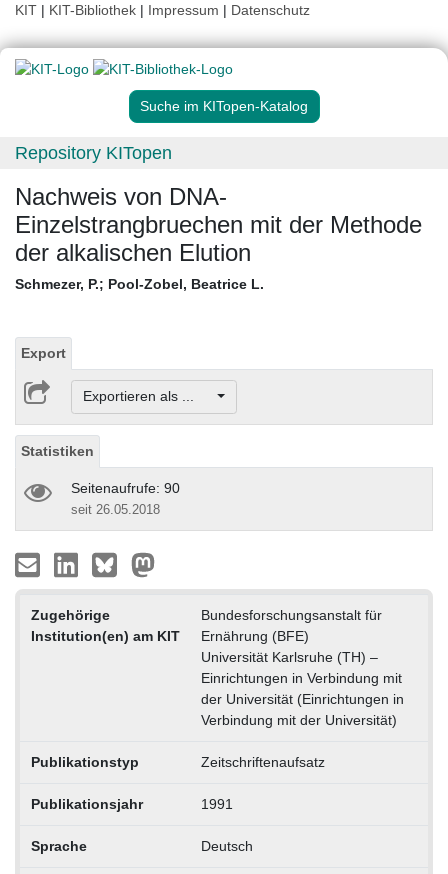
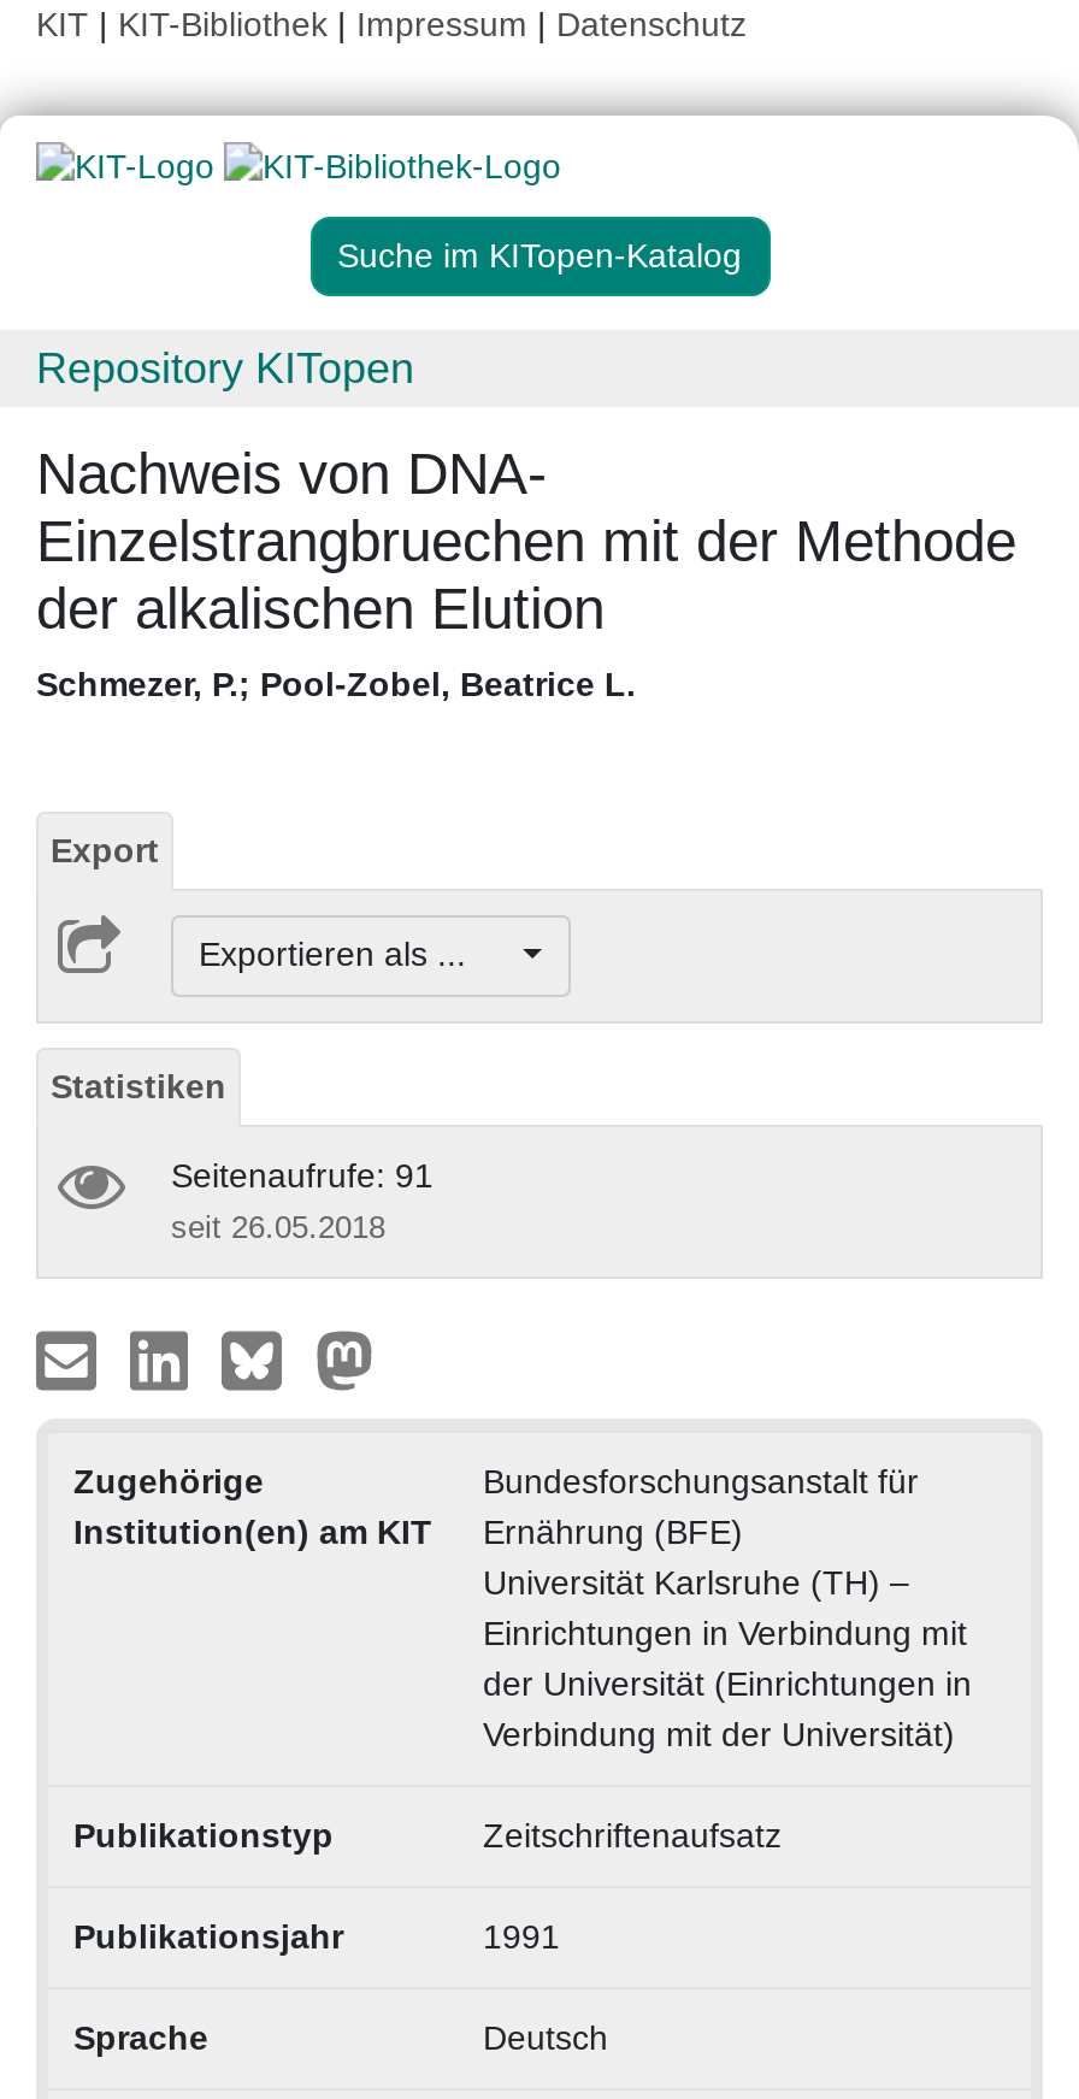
[71,479,180,495] Seitenaufrufe: 90 -> [171,1155,434,1193] Seitenaufrufe: 91

